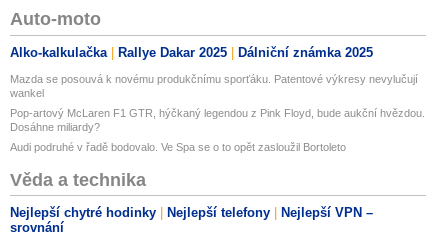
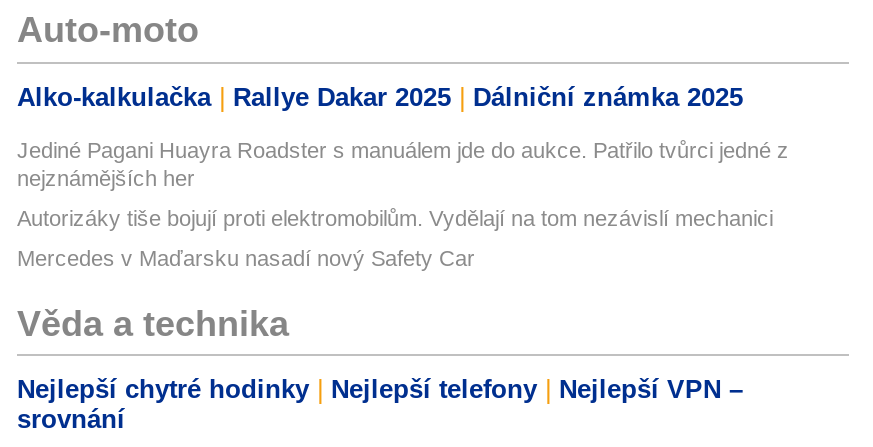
[10,73,418,99] Mazda se posouvá k novému produkčnímu sporťáku. Patentové výkresy nevylučují | wankel -> [17,138,789,190] Jediné Pagani Huayra Roadster s manuálem jde do aukce. Patřilo tvůrci jedné z | nejznámějších her
[10,107,425,133] Pop-artový McLaren F1 GTR, hýčkaný legendou z Pink Floyd, bude aukční hvězdou. | Dosáhne miliardy? -> [17,206,773,230] Autorizáky tiše bojují proti elektromobilům. Vydělají na tom nezávislí mechanici
[10,141,346,153] Audi podruhé v řadě bodovalo. Ve Spa se o to opět zasloužil Bortoleto -> [17,246,475,270] Mercedes v Maďarsku nasadí nový Safety Car

